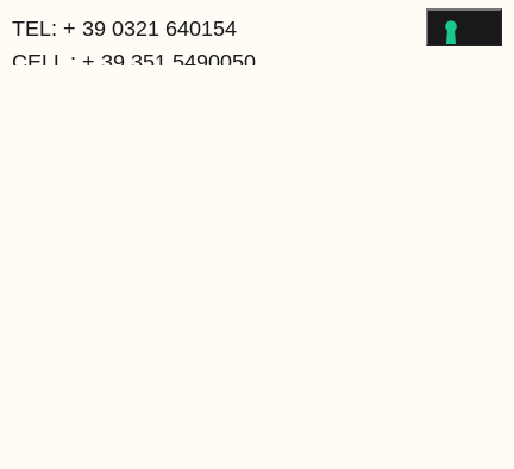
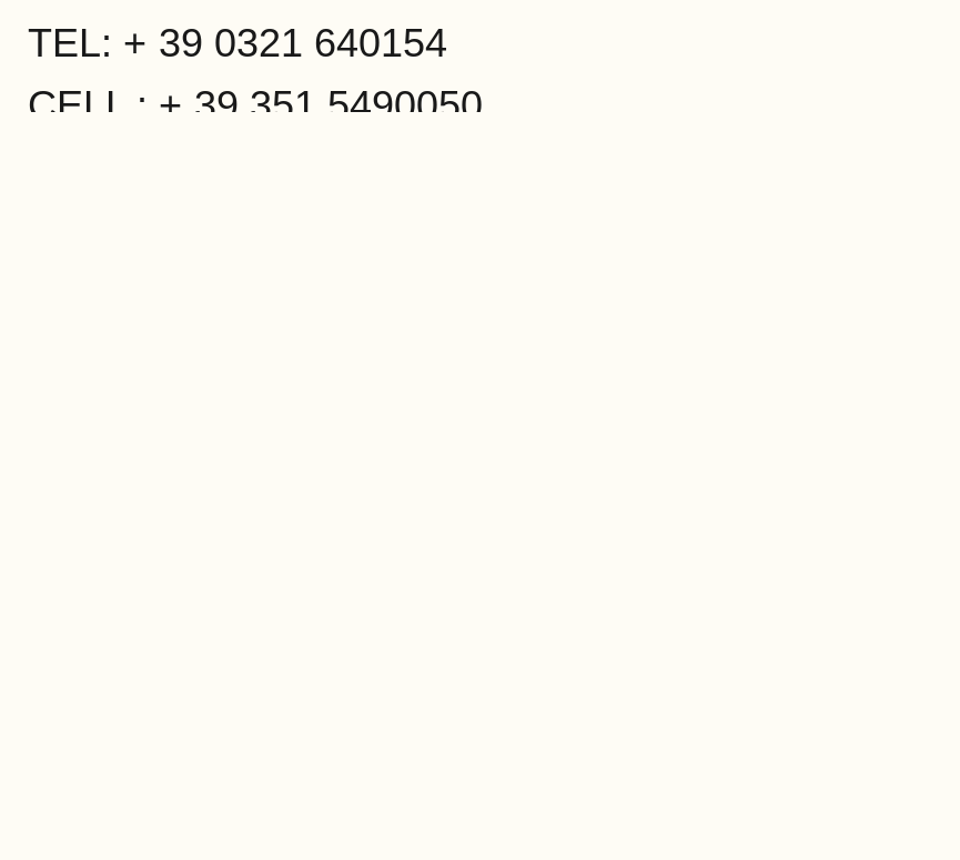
[425,7,503,48] [image] -> none

